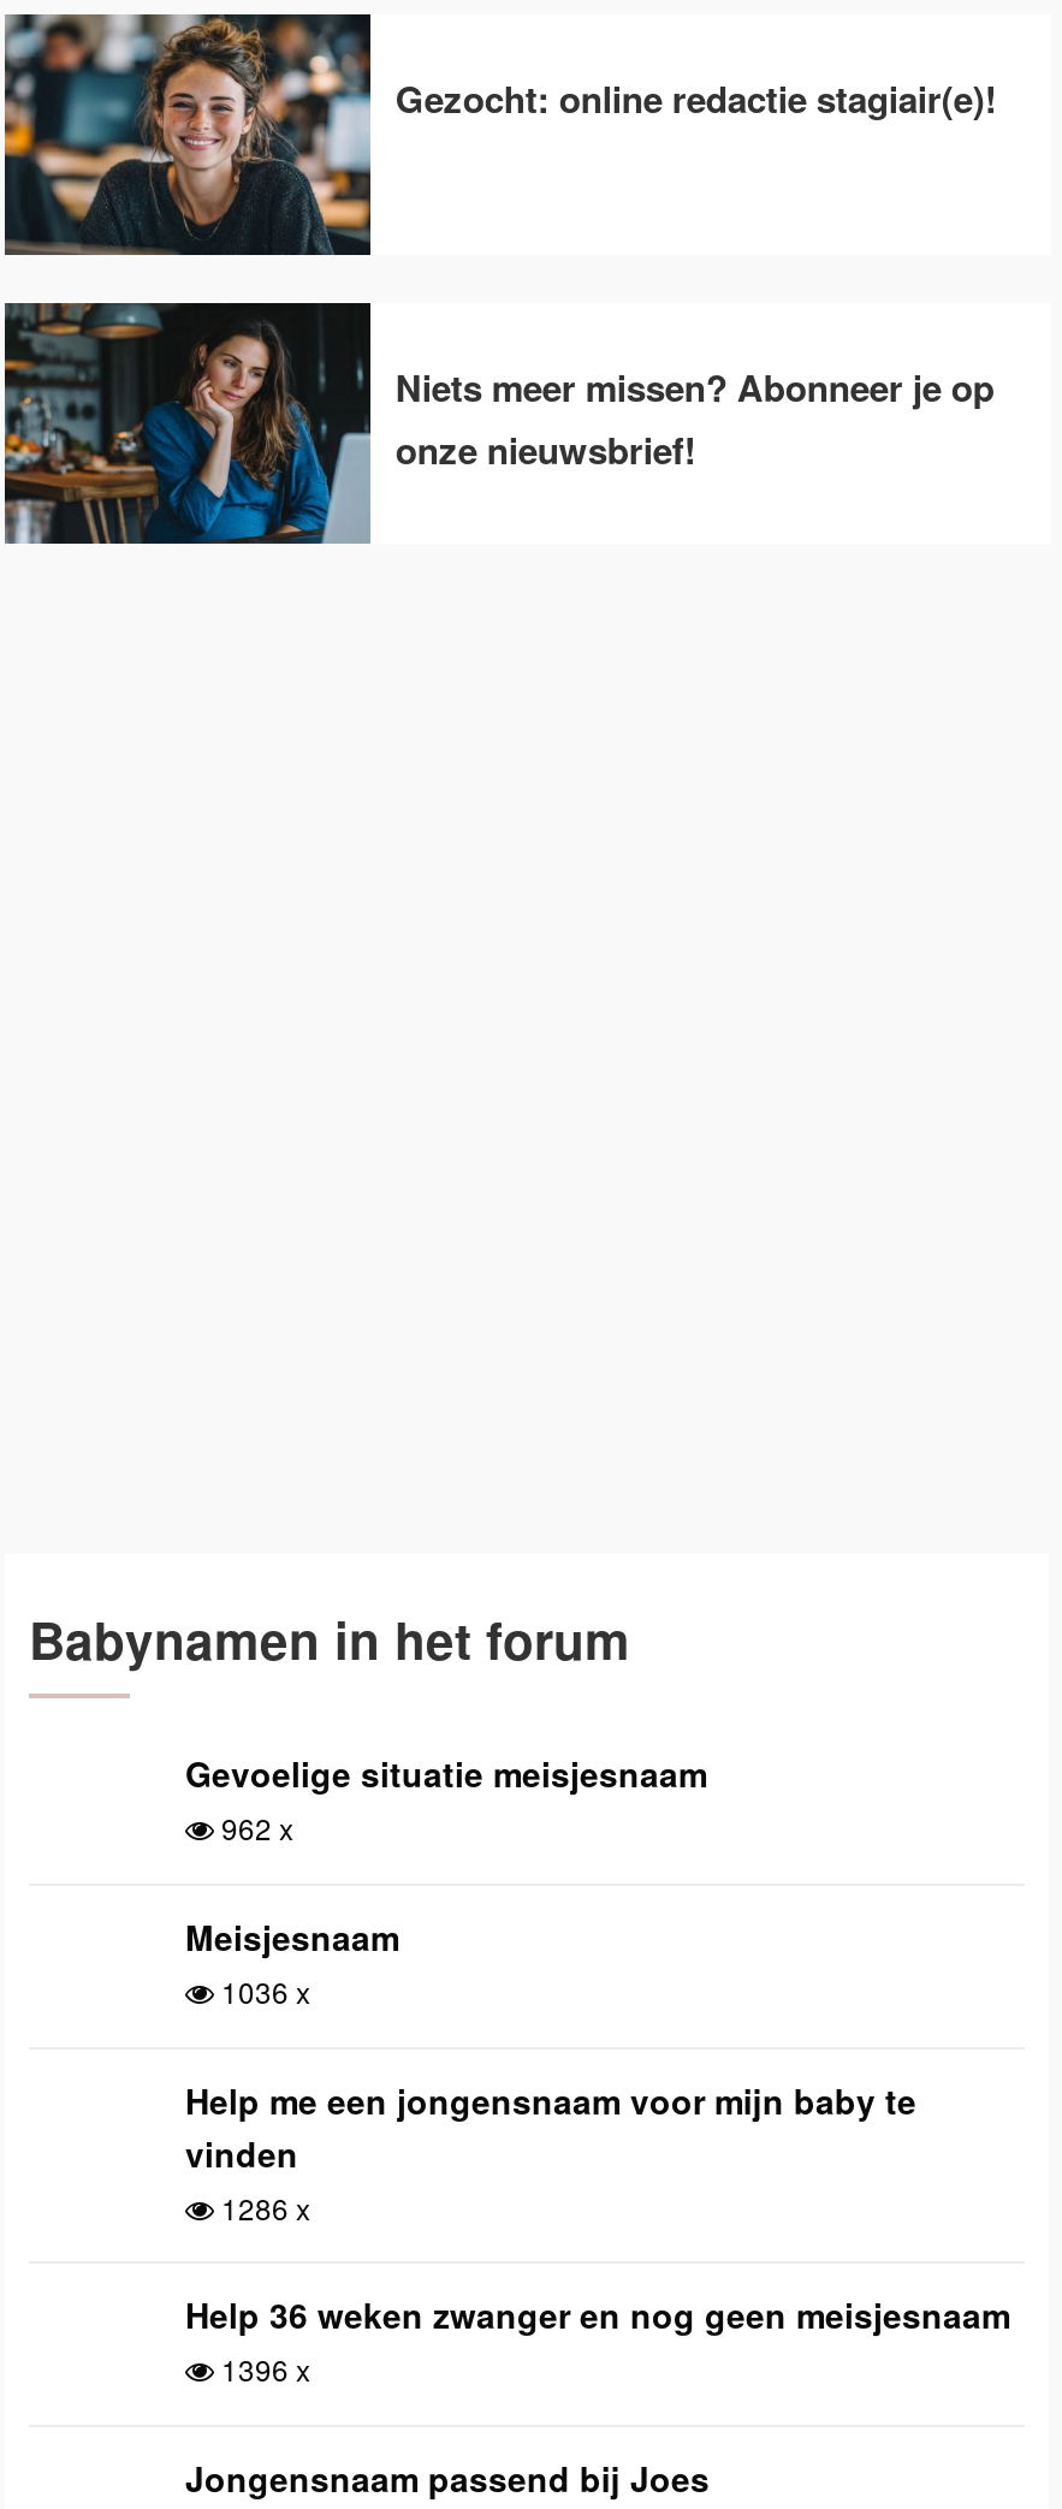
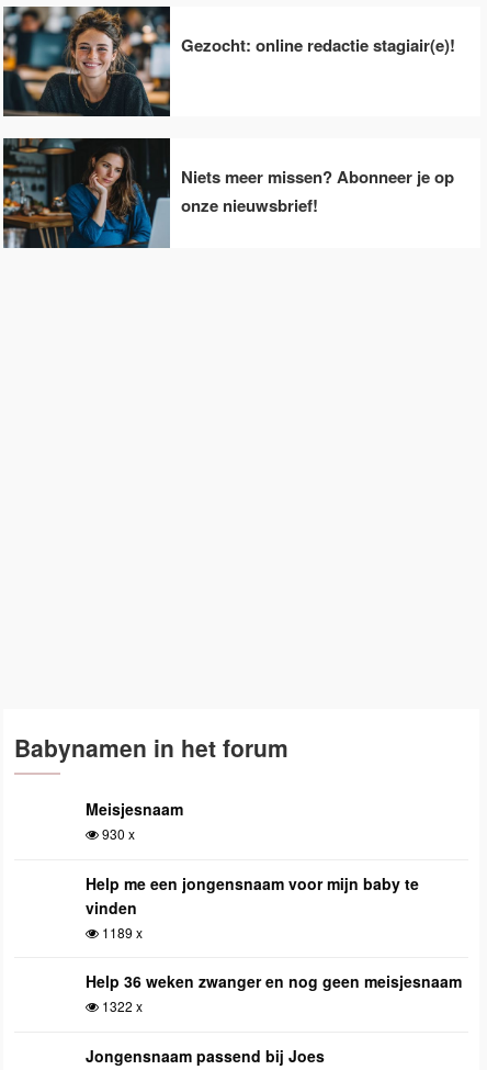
[185,1749,707,1847] Gevoelige situatie meisjesnaam | 962 x -> none
[214,1970,310,2011] 1036 x -> [99,824,135,843] 930 x
[214,2187,310,2228] 1286 x -> [99,923,143,942] 1189 x
[214,2348,310,2389] 1396 x -> [99,996,143,1015] 1322 x

